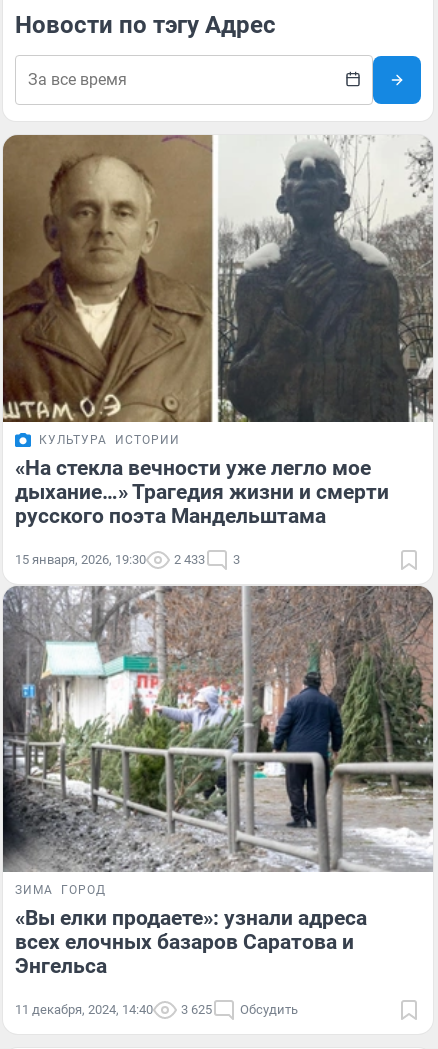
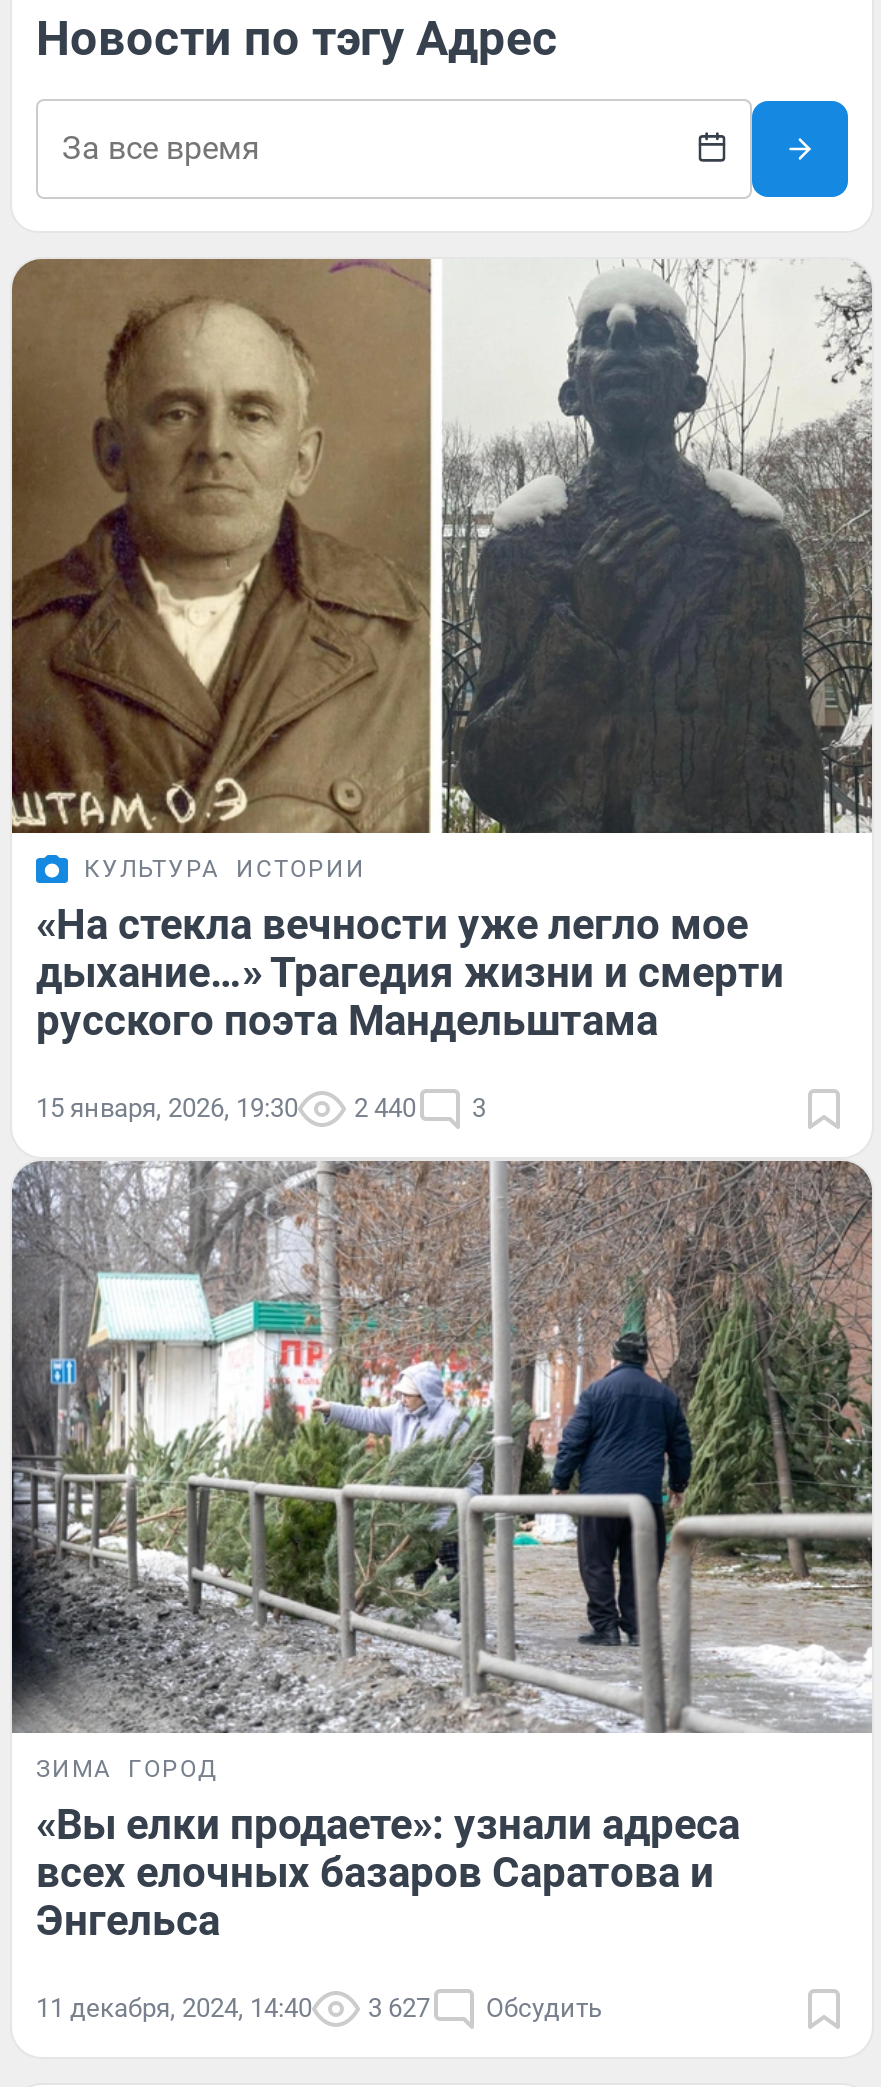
[15,552,240,567] 15 января, 2026, 19:30 2 433 3 -> [36,1092,486,1122] 15 января, 2026, 19:30 2 440 3
[15,1002,298,1017] 11 декабря, 2024, 14:40 3 625 Обсудить -> [36,1994,602,2024] 11 декабря, 2024, 14:40 3 627 Обсудить

